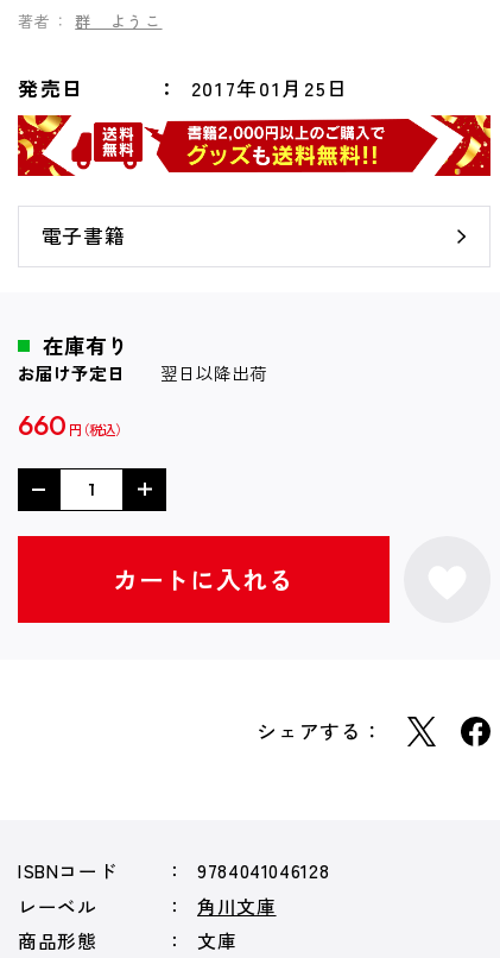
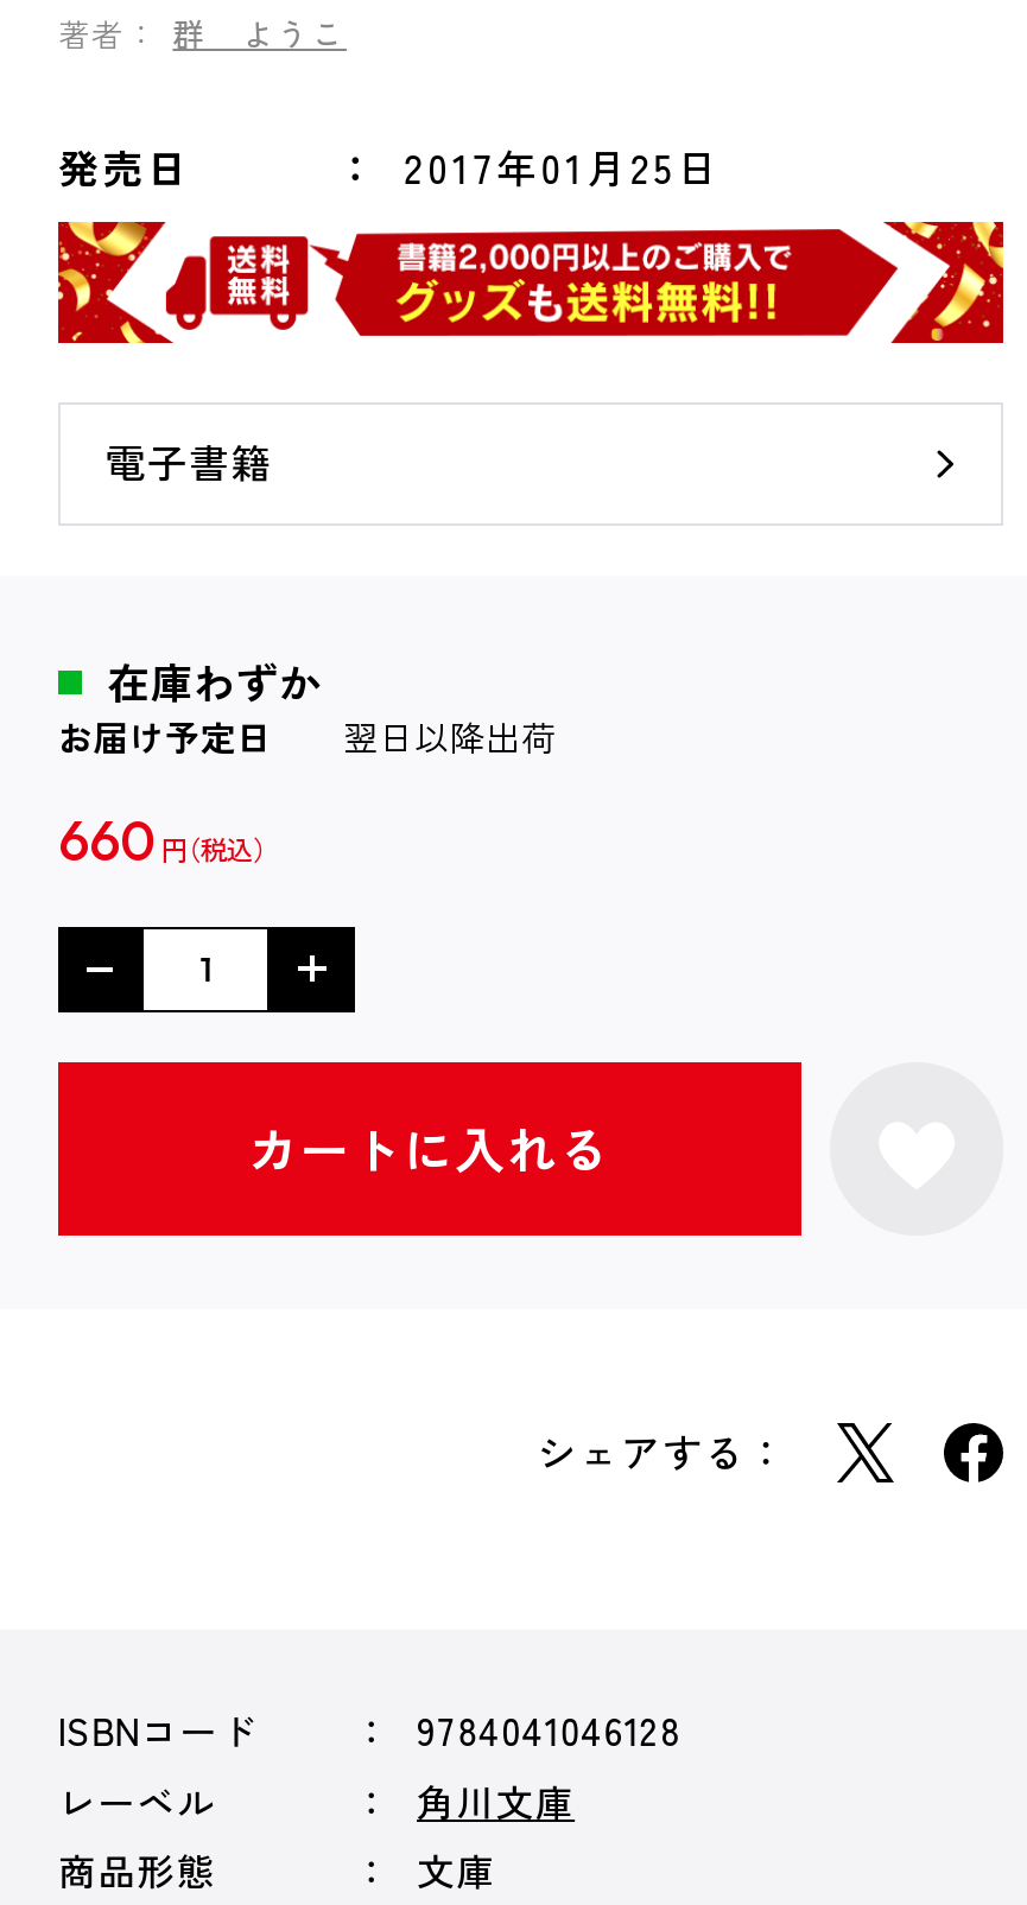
[43,329,128,360] 在庫有り -> [108,650,321,711] 在庫わずか

